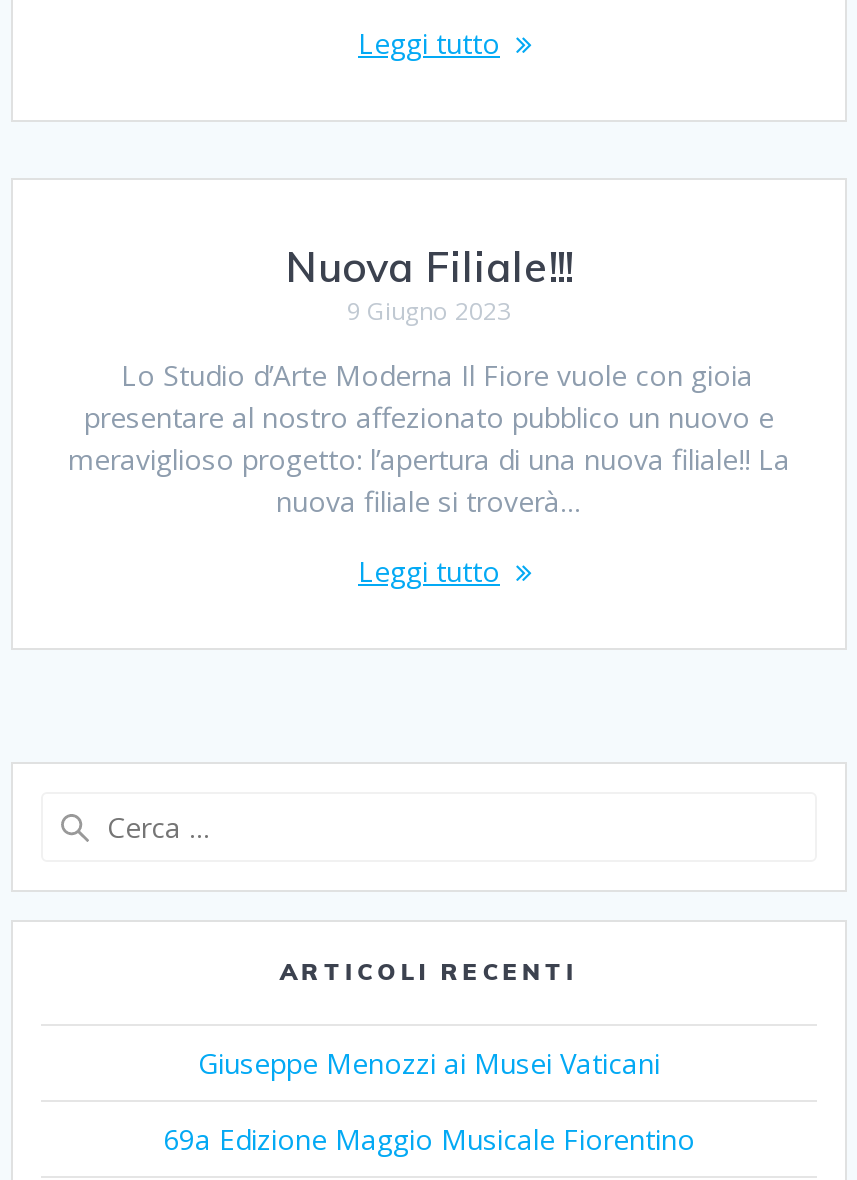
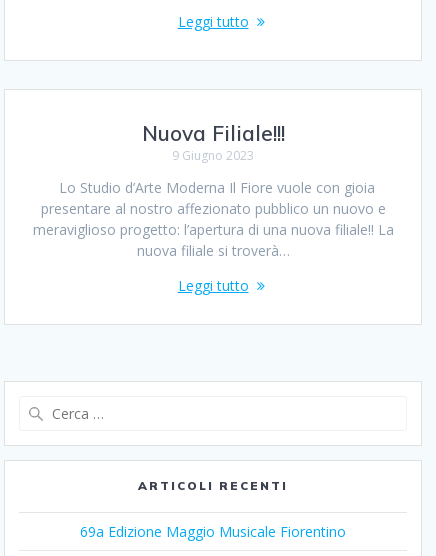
[198,1044,660,1082] Giuseppe Menozzi ai Musei Vaticani -> none

